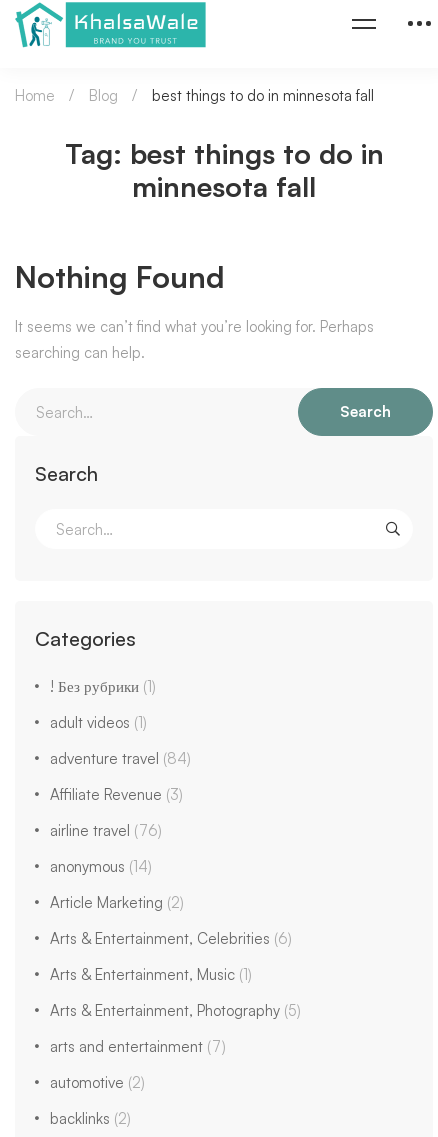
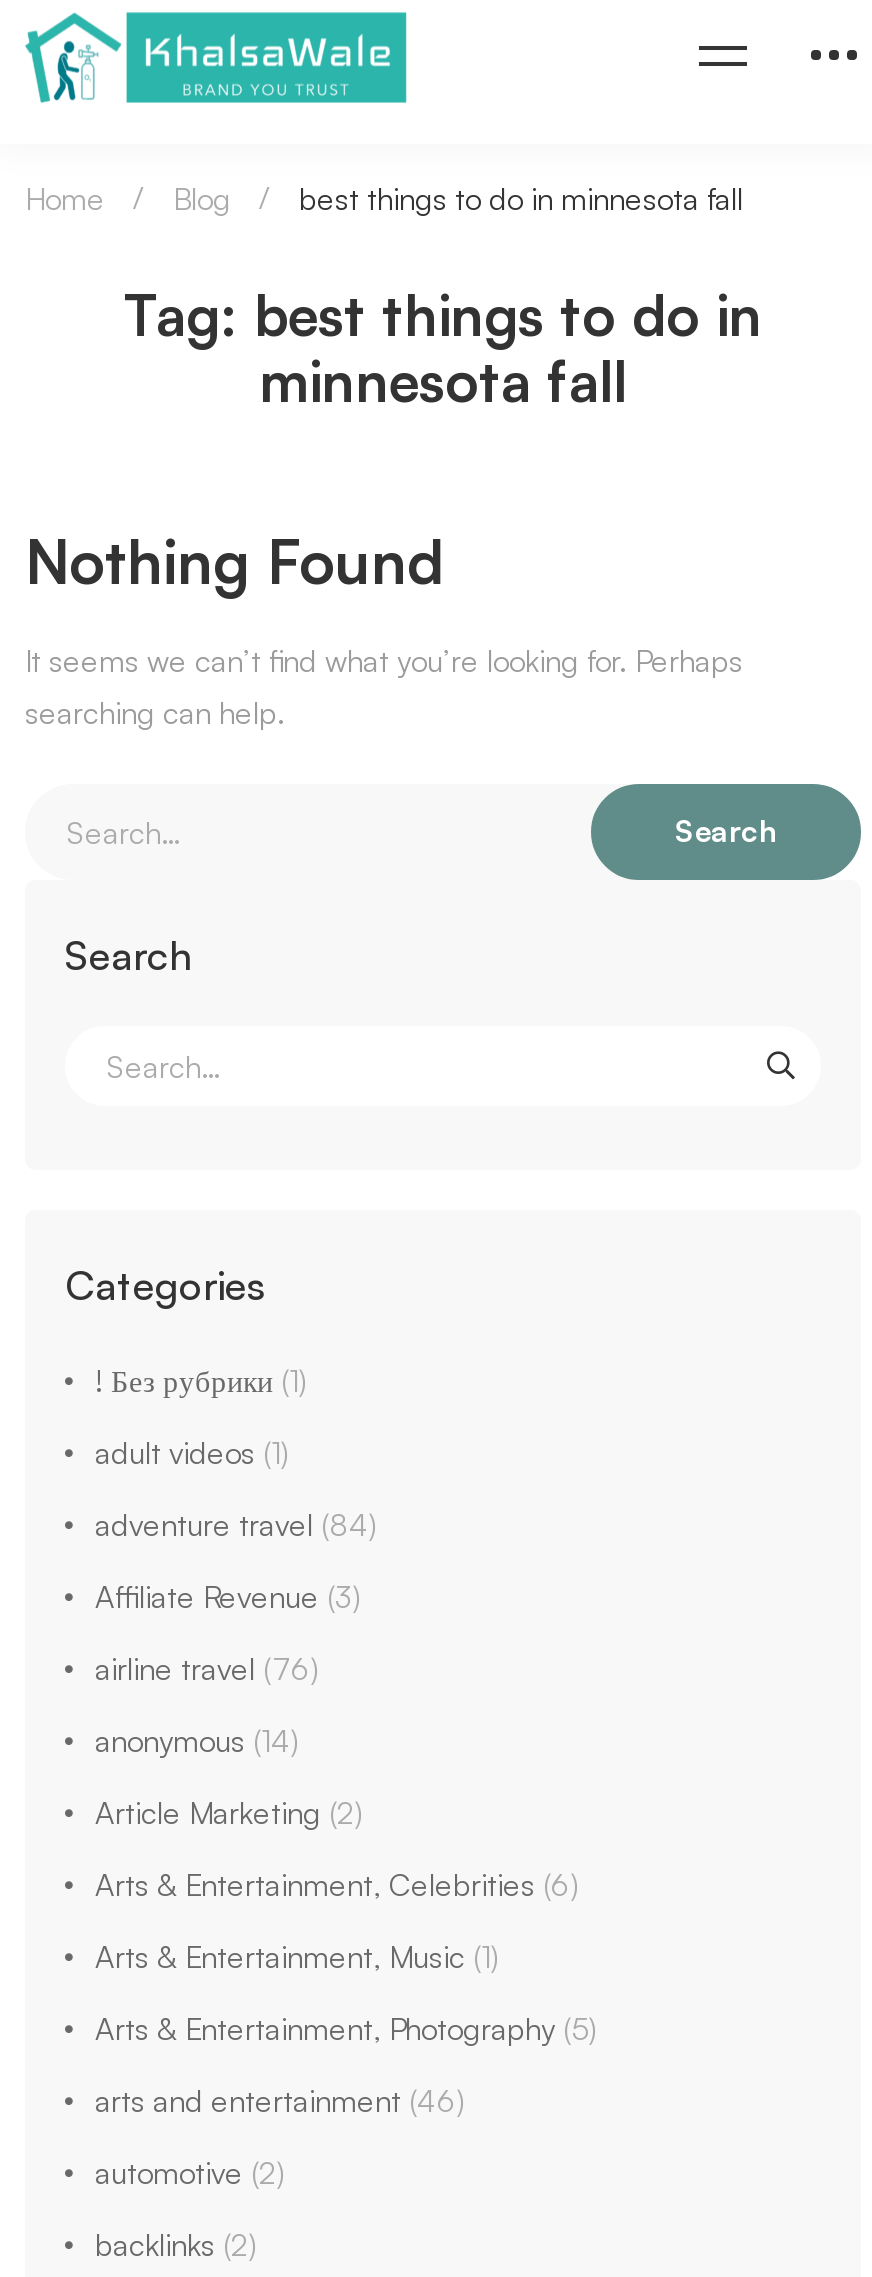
[50,1037,226,1056] arts and entertainment (7) -> [95,2082,465,2120] arts and entertainment (46)

